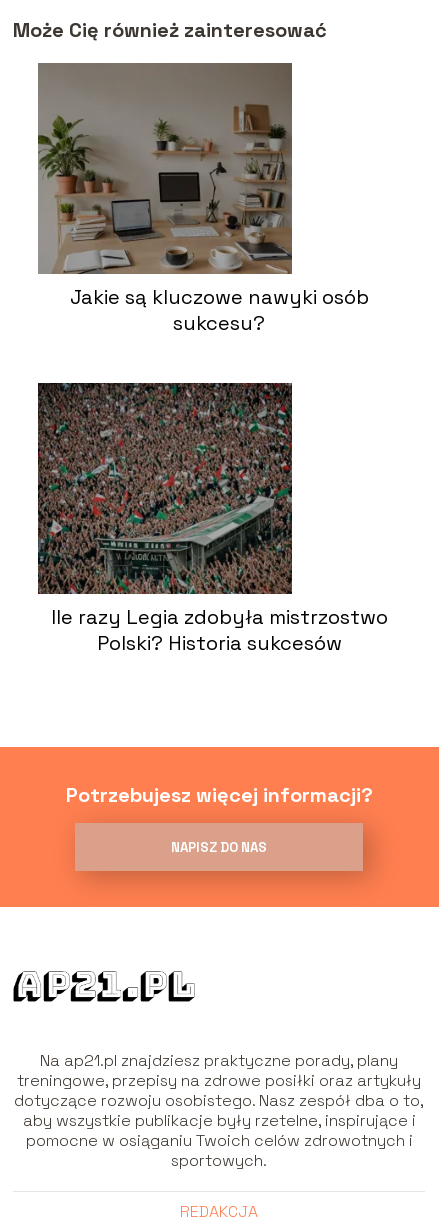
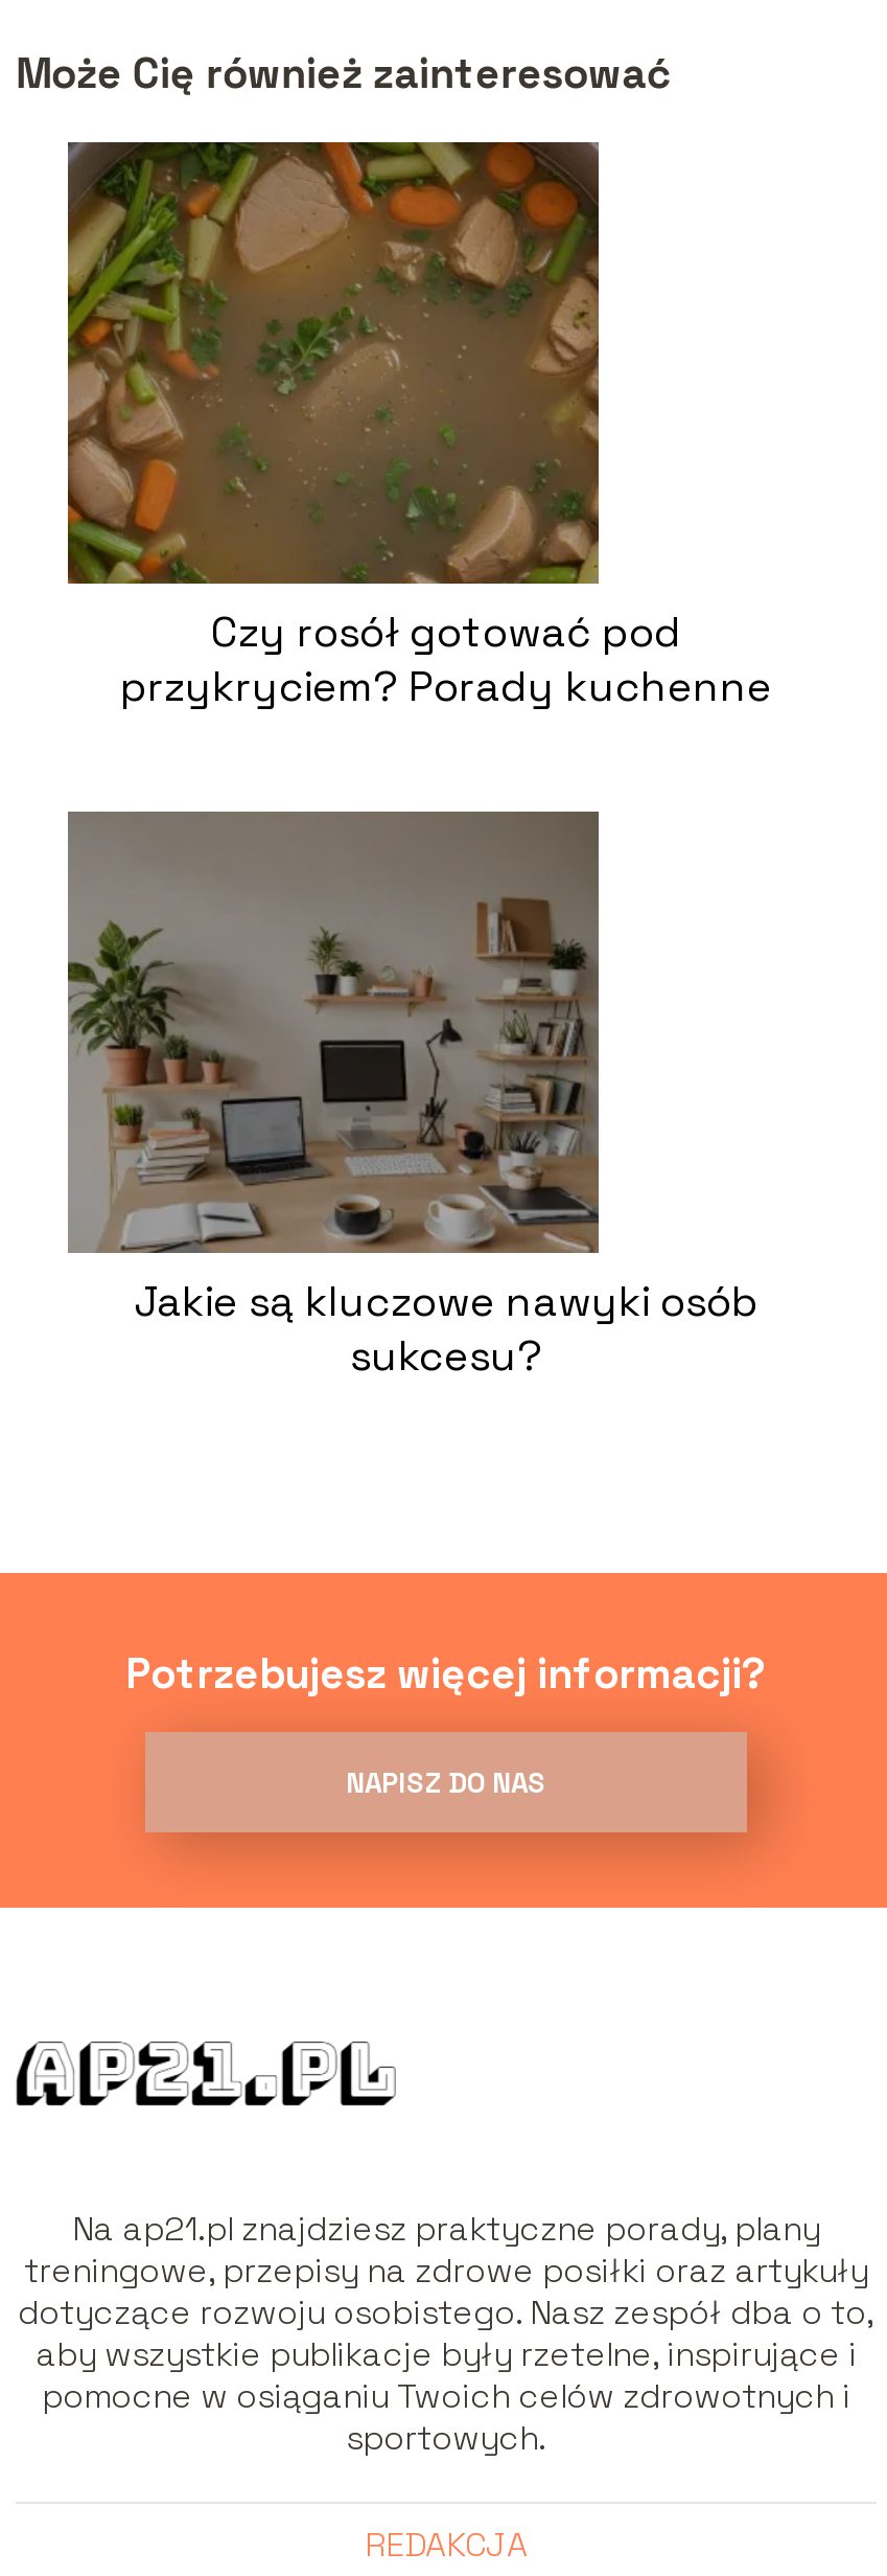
none -> [66,140,772,714] [image] | Czy rosół gotować pod | przykryciem? Porady kuchenne
moved [36,78,368,336] -> [64,843,758,1383]: [image] | Jakie są kluczowe nawyki osób | sukcesu?
[37,382,387,656] [image] | Ile razy Legia zdobyła mistrzostwo | Polski? Historia sukcesów -> none

